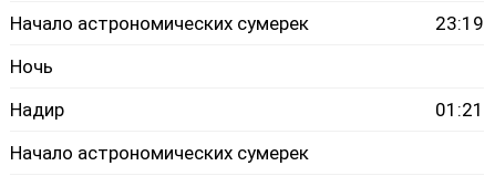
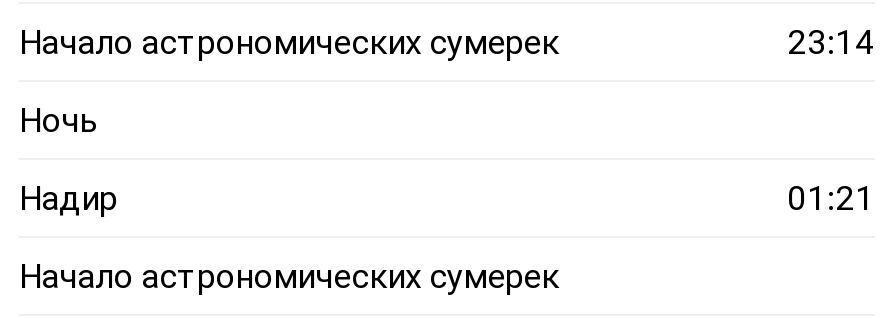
[435,12,484,34] 23:19 -> [787,22,875,62] 23:14

